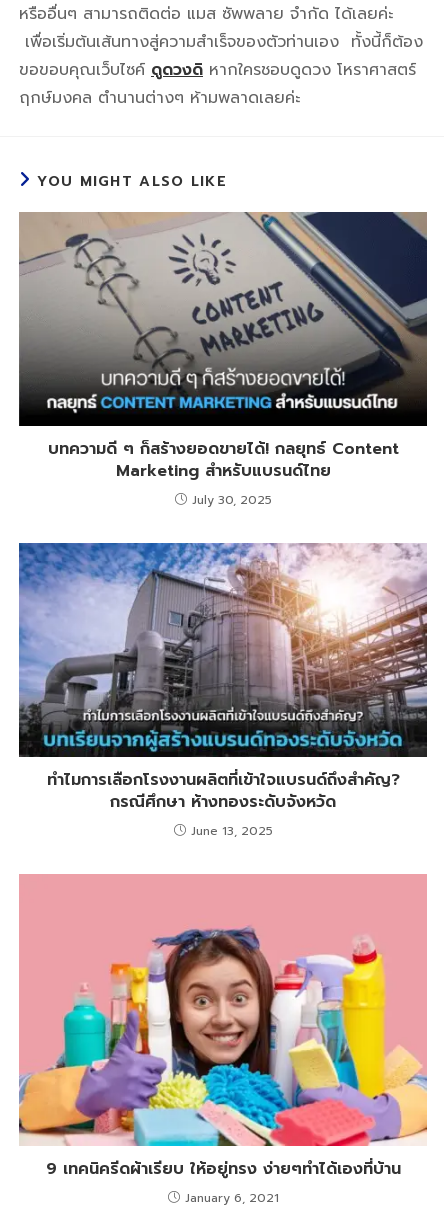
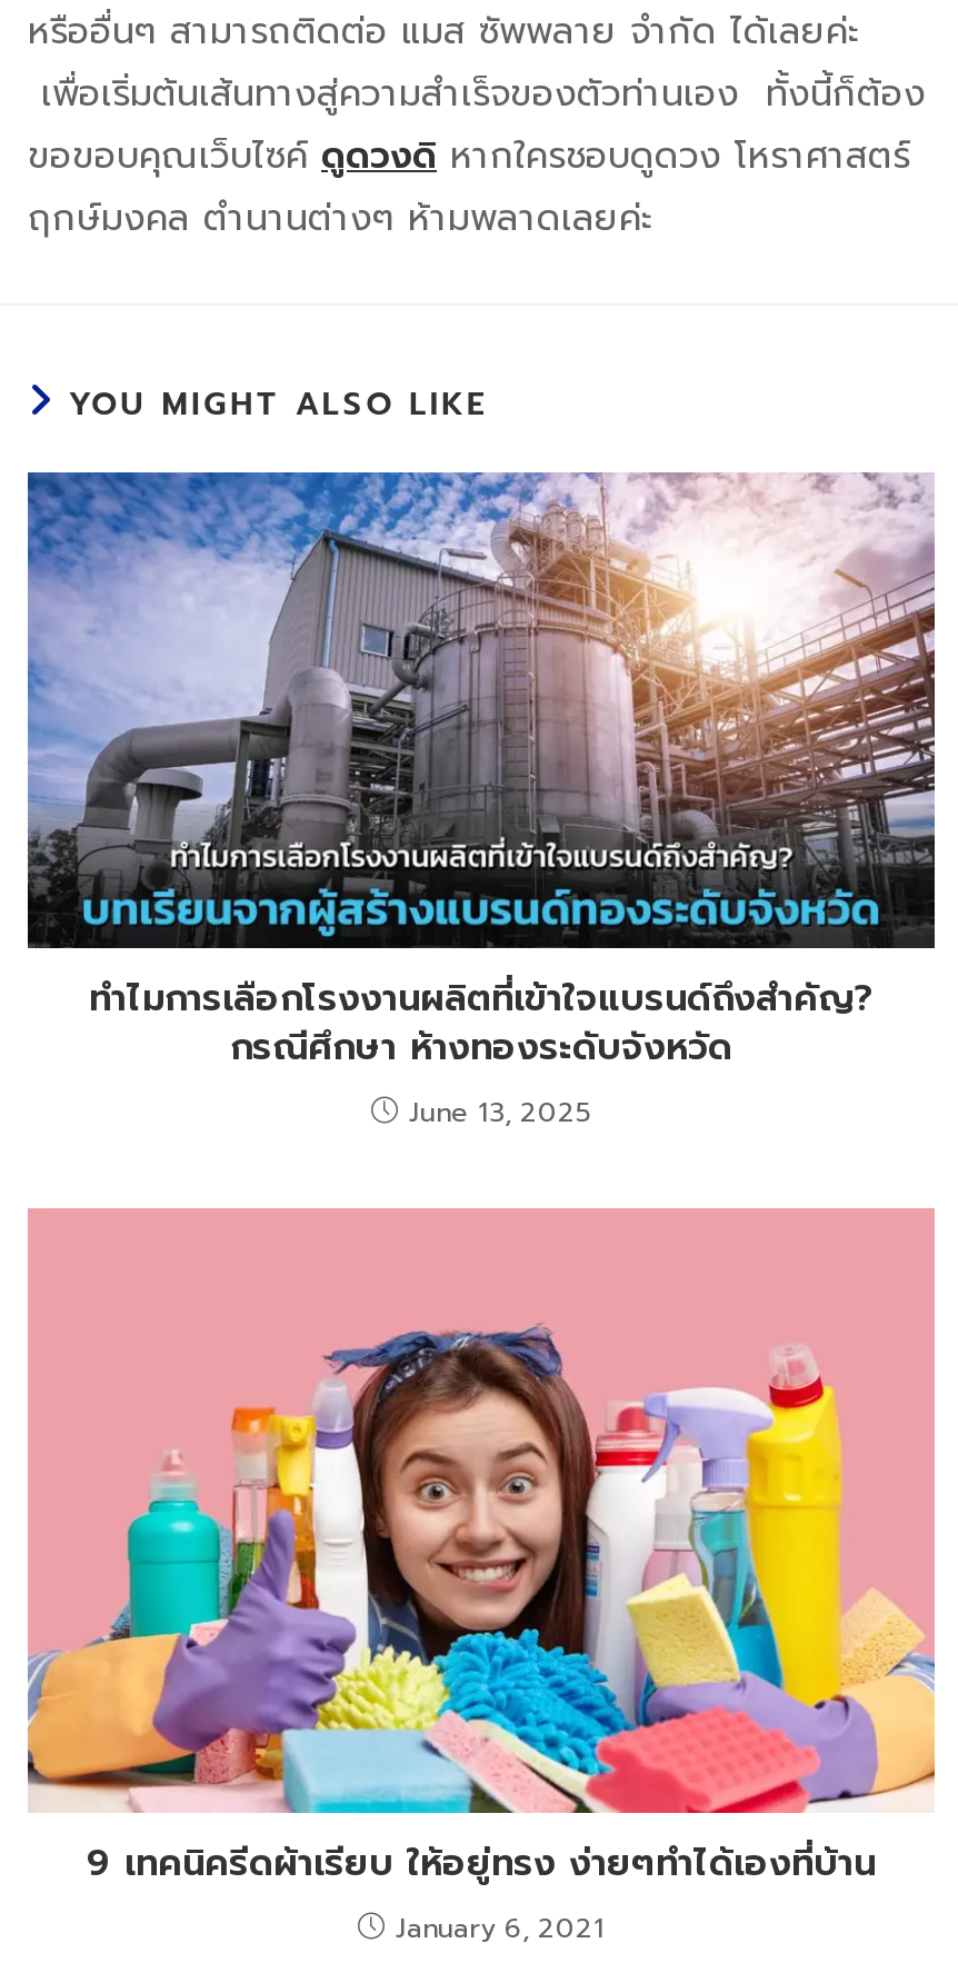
[18,211,428,509] [image] | บทความดี ๆ ก็สร้างยอดขายได้! กลยุทธ์ Content | Marketing สำหรับแบรนด์ไทย | July 30, 2025 -> none

